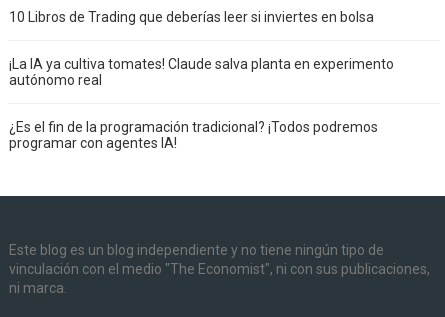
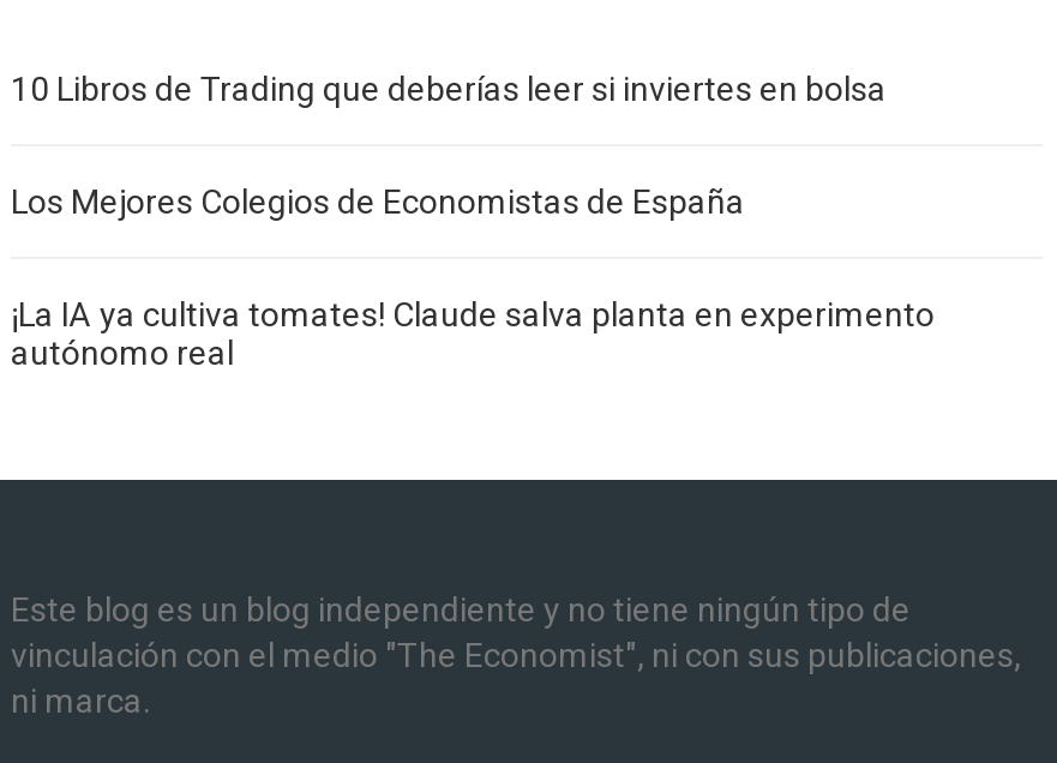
none -> [11,182,745,221] Los Mejores Colegios de Economistas de España
moved [9,56,394,88] -> [11,295,935,372]: ¡La IA ya cultiva tomates! Claude salva planta en experimento | autónomo real
[9,119,378,151] ¿Es el fin de la programación tradicional? ¡Todos podremos | programar con agentes IA! -> none

